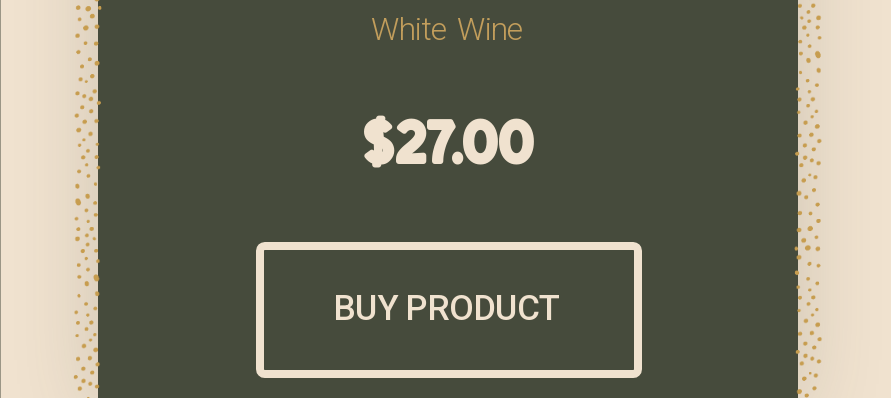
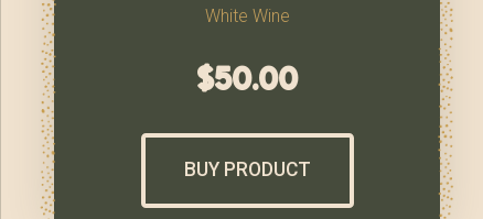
[362,95,534,189] $27.00 -> [196,52,298,104] $50.00

